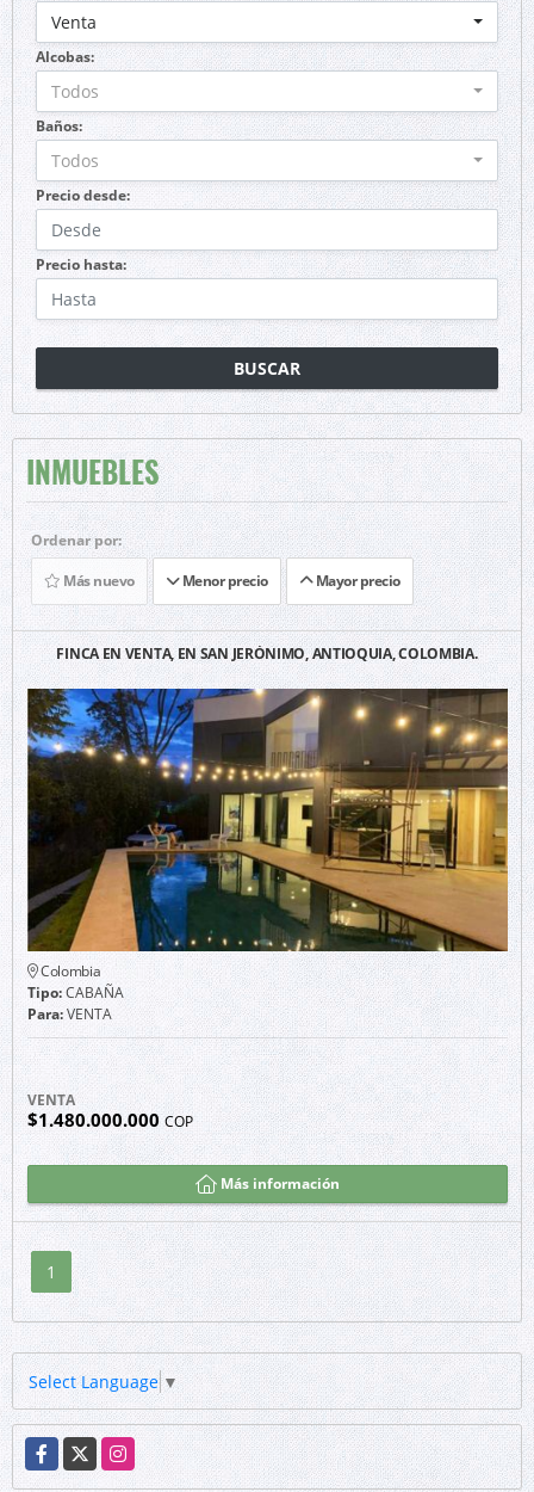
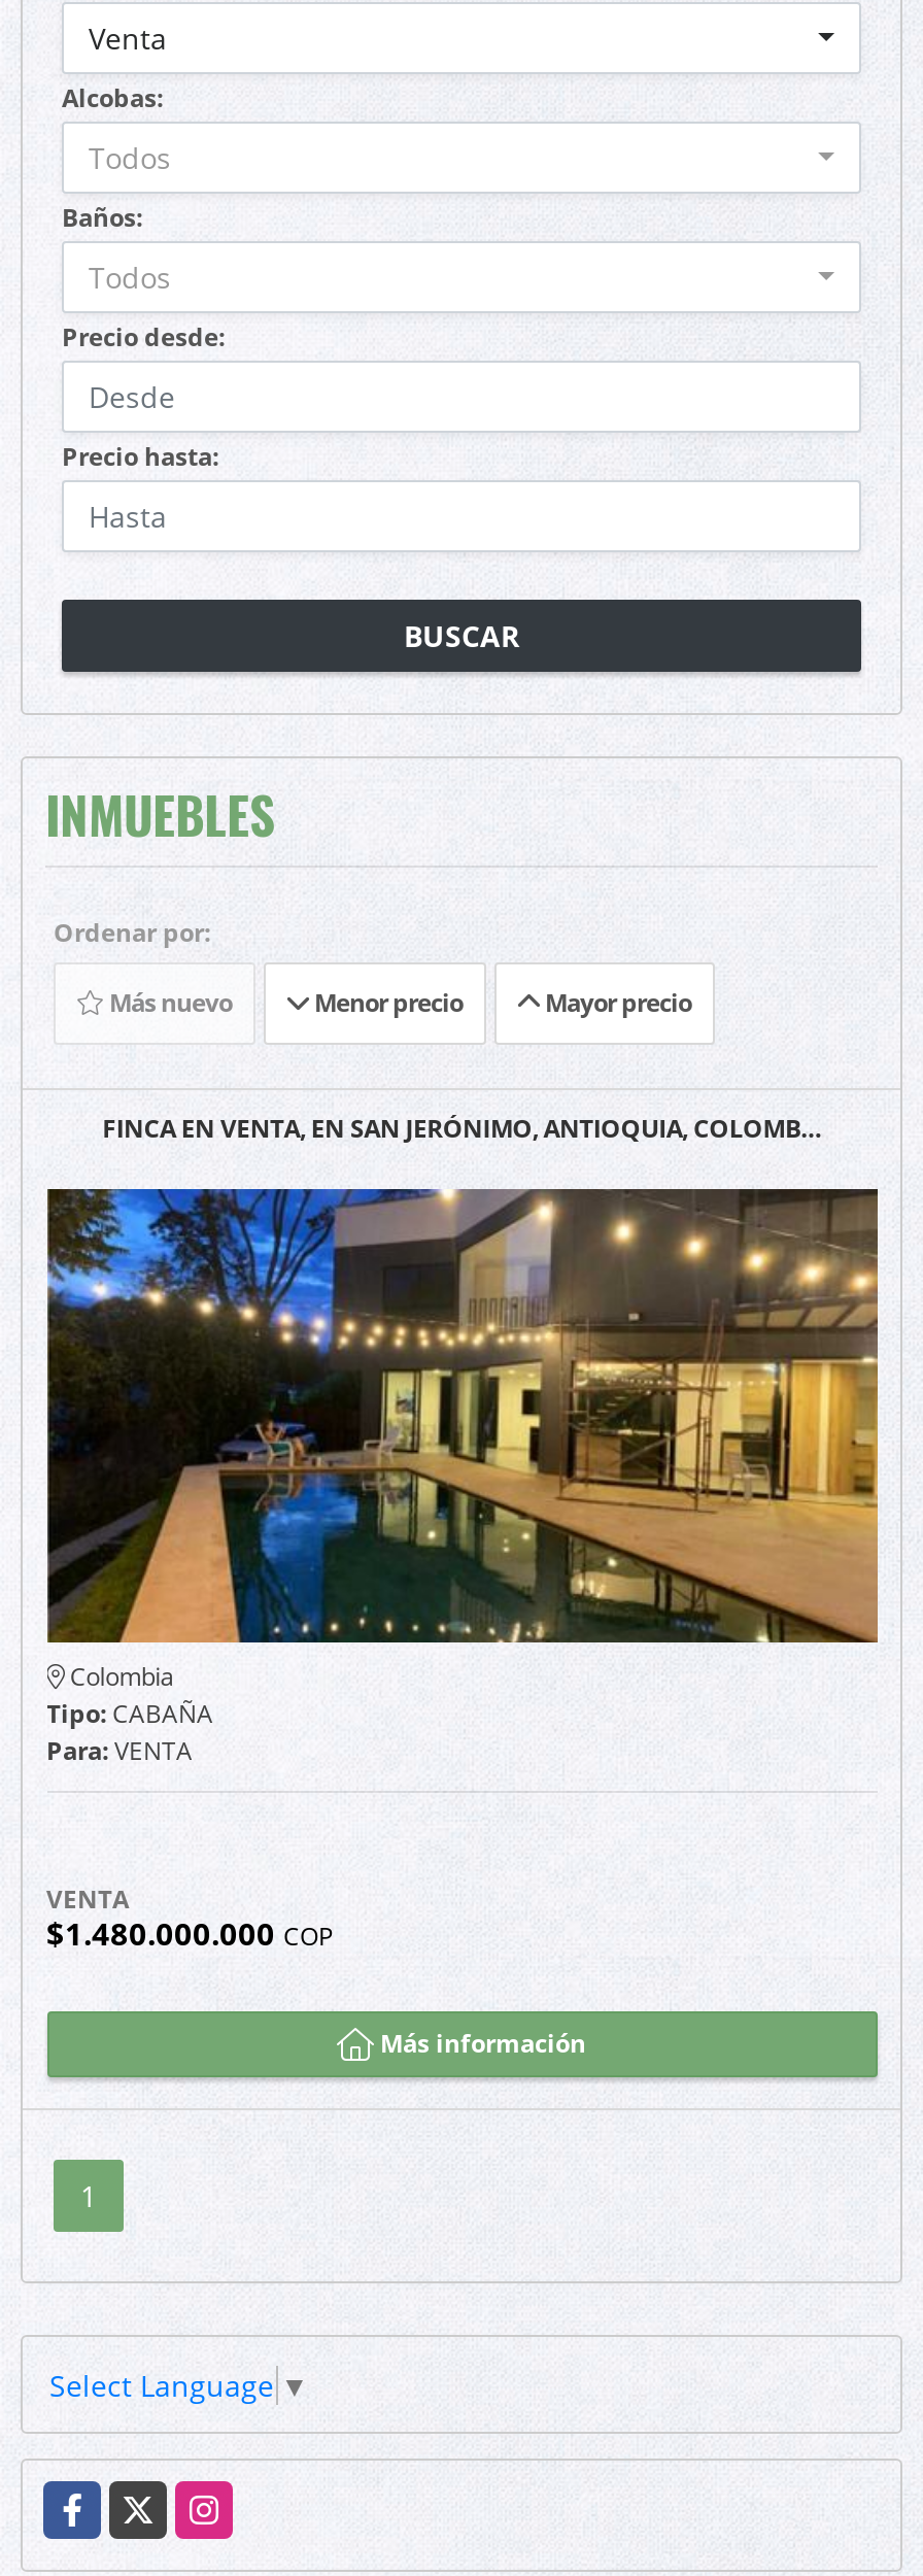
[56,643,477,663] FINCA EN VENTA, EN SAN JERÓNIMO, ANTIOQUIA, COLOMBIA. -> [102,1110,821,1145] FINCA EN VENTA, EN SAN JERÓNIMO, ANTIOQUIA, COLOMB…

